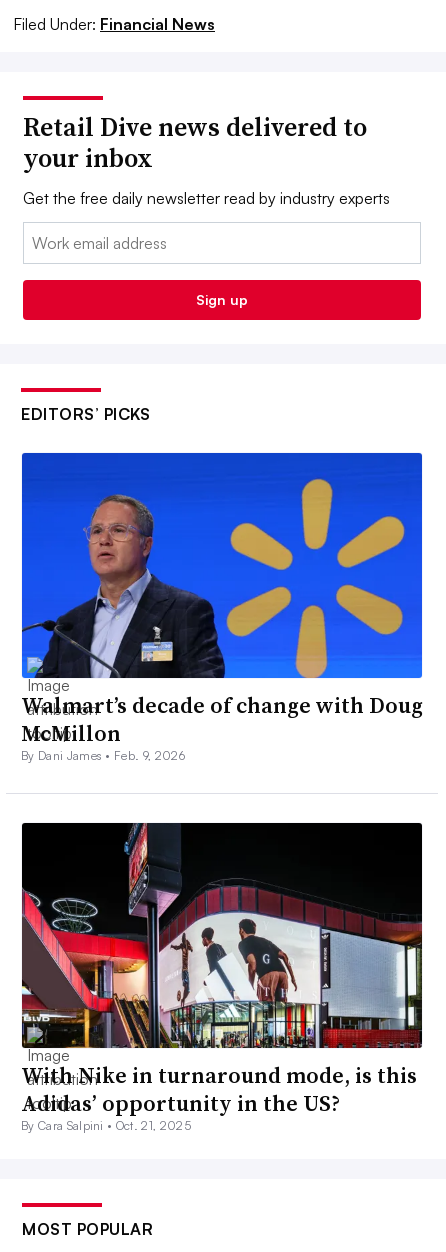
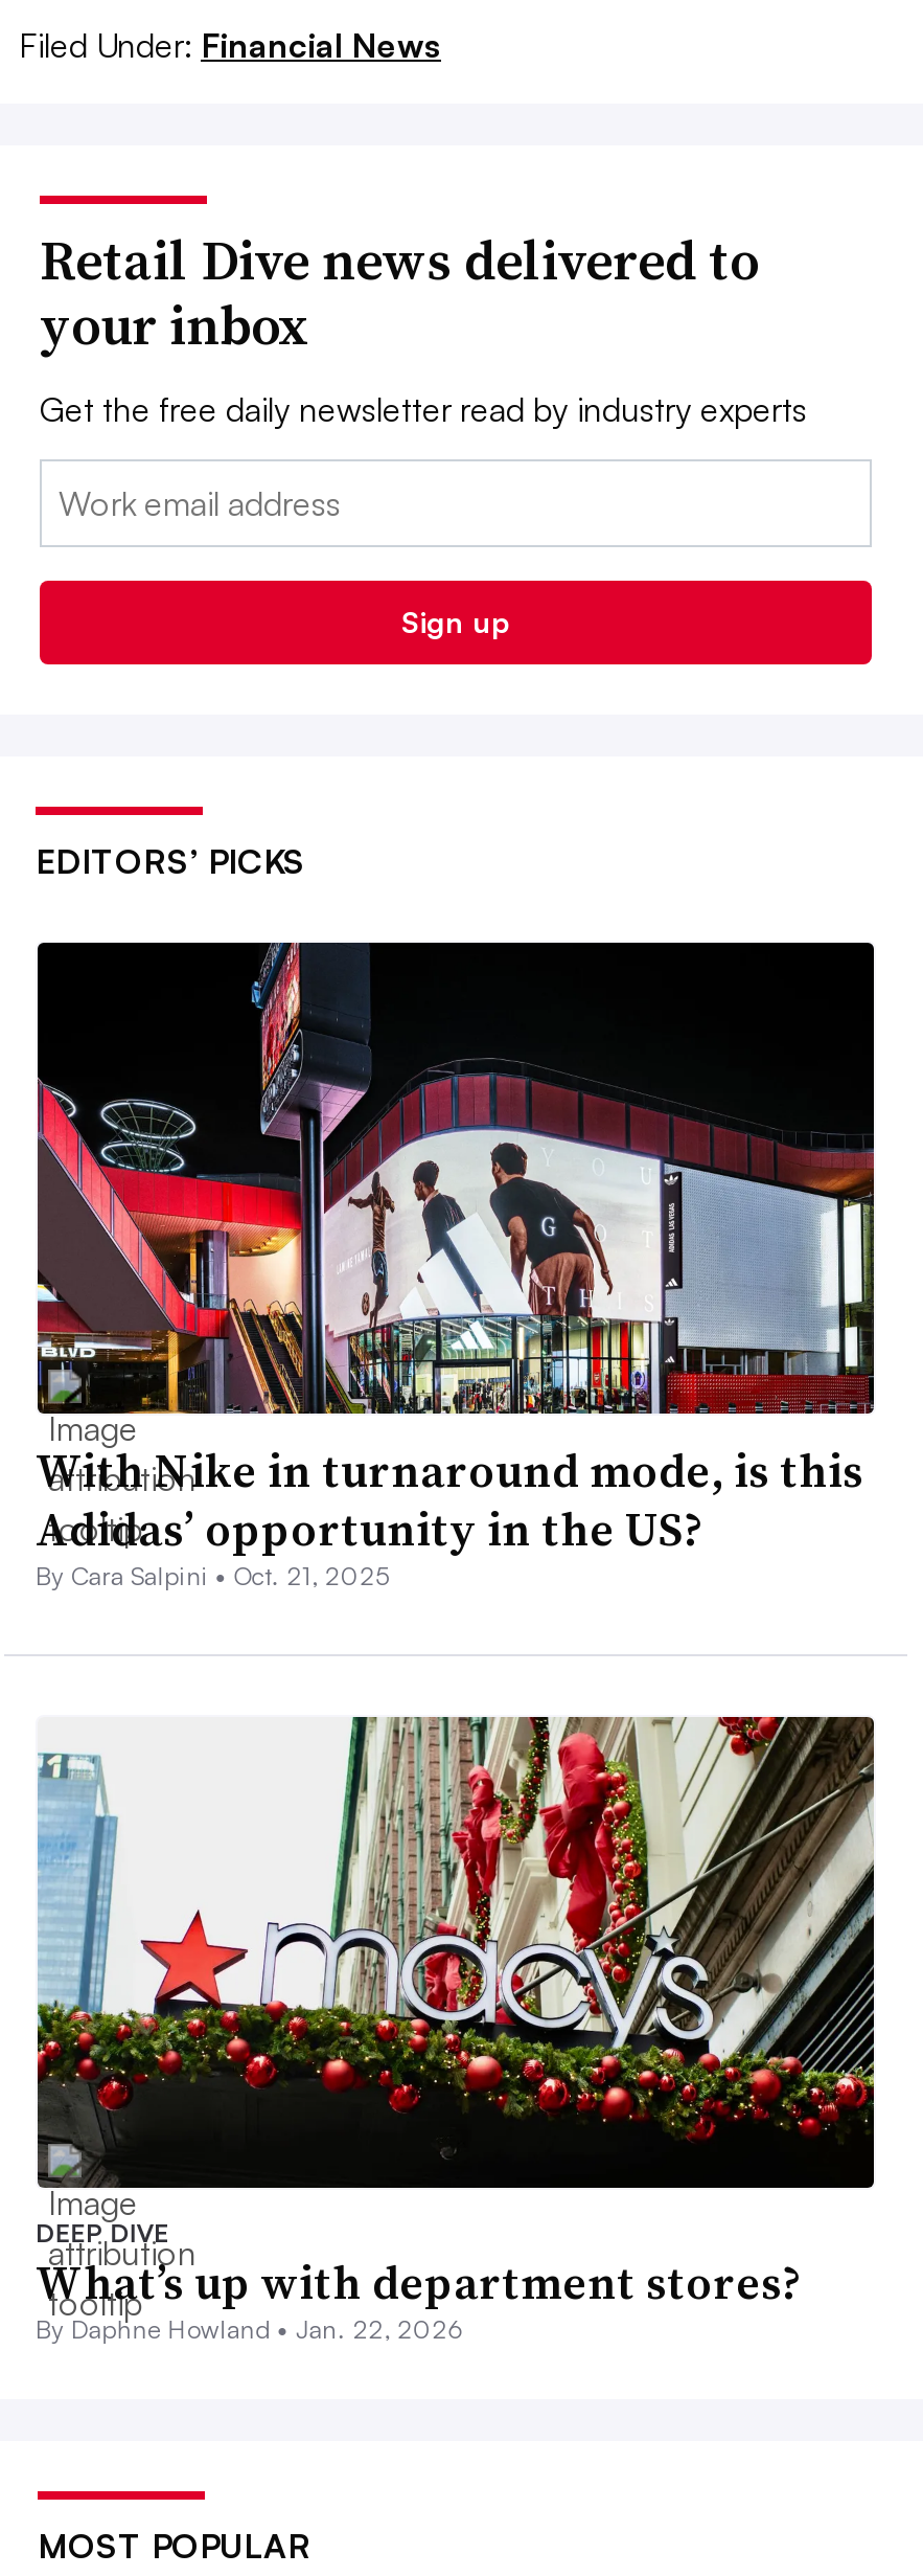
[21,452,423,763] [image] | Walmart’s decade of change with Doug | McMillon | By Dani James • Feb. 9, 2026 -> none
moved [20,823,423,1133] -> [33,941,876,1591]: [image] | With Nike in turnaround mode, is this | Adidas’ opportunity in the US? | By Cara Salpini • Oct. 21, 2025
none -> [36,1715,876,2344] [image] | DEEP DIVE | What’s up with department stores? | By Daphne Howland • Jan. 22, 2026

